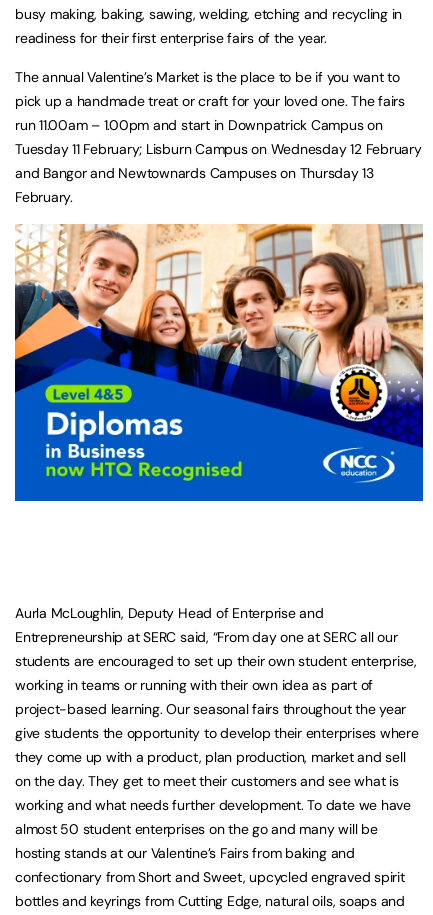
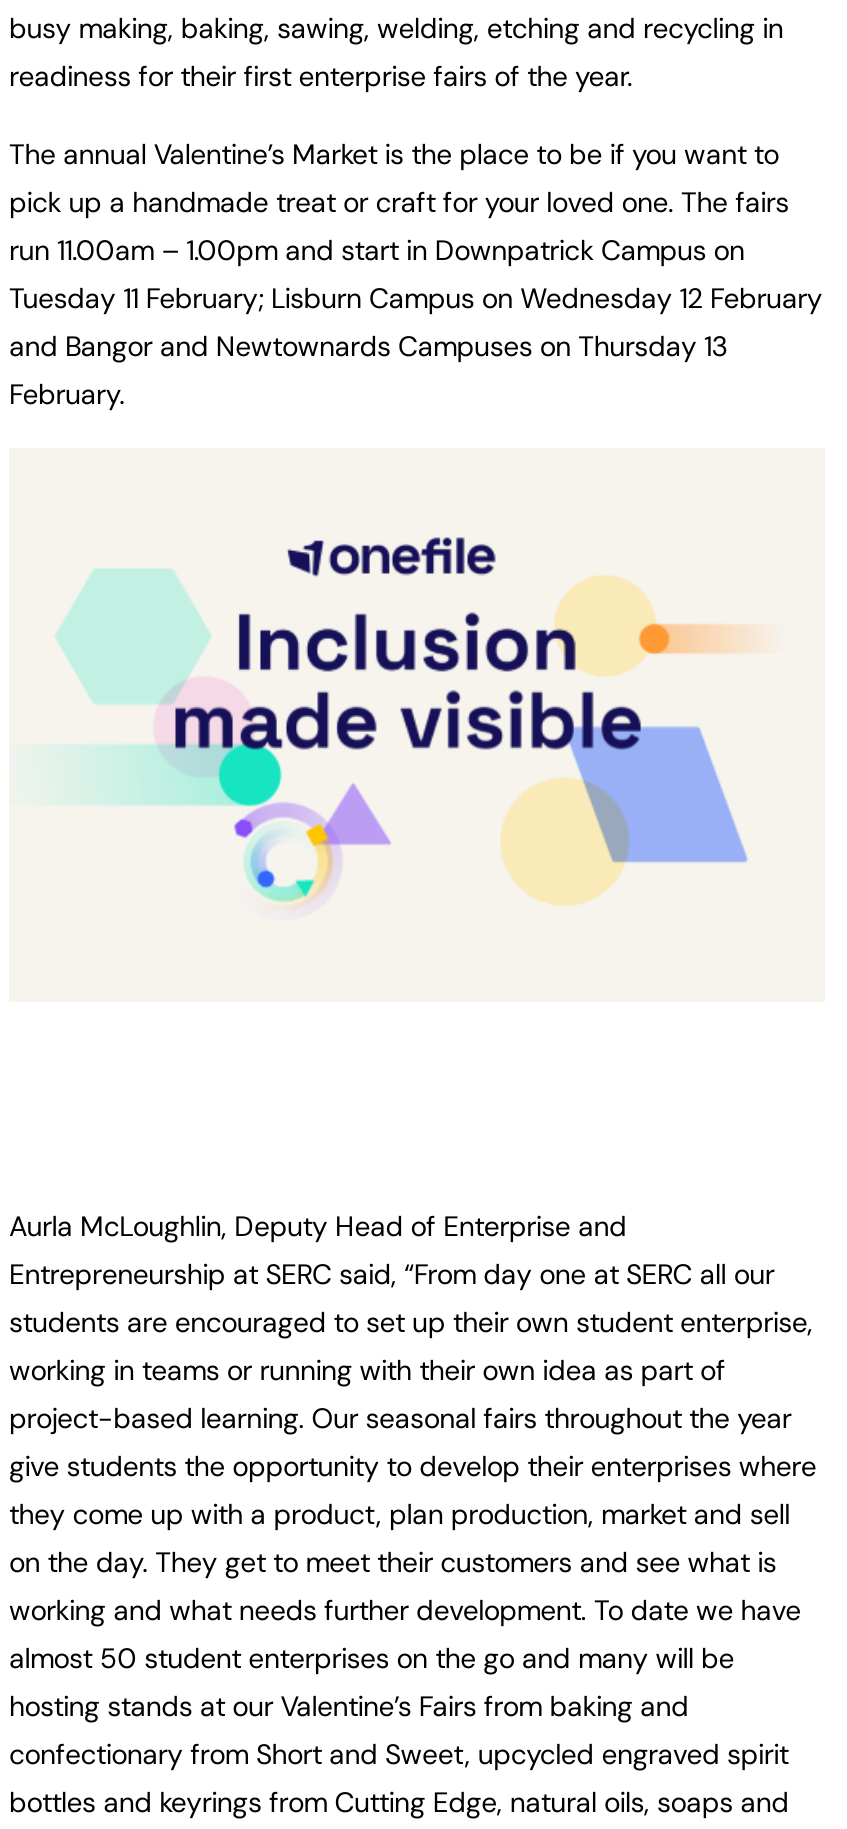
[14,223,424,502] [image] -> [9,448,825,1002] [image]

